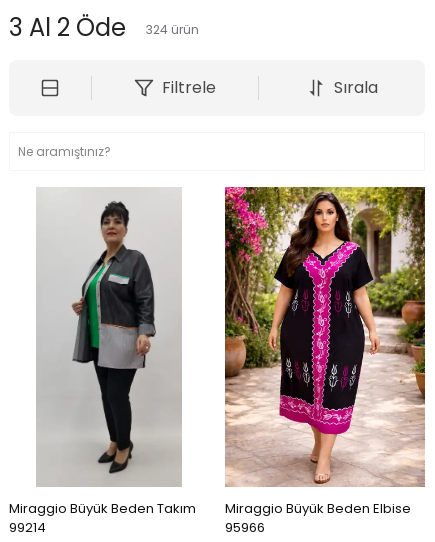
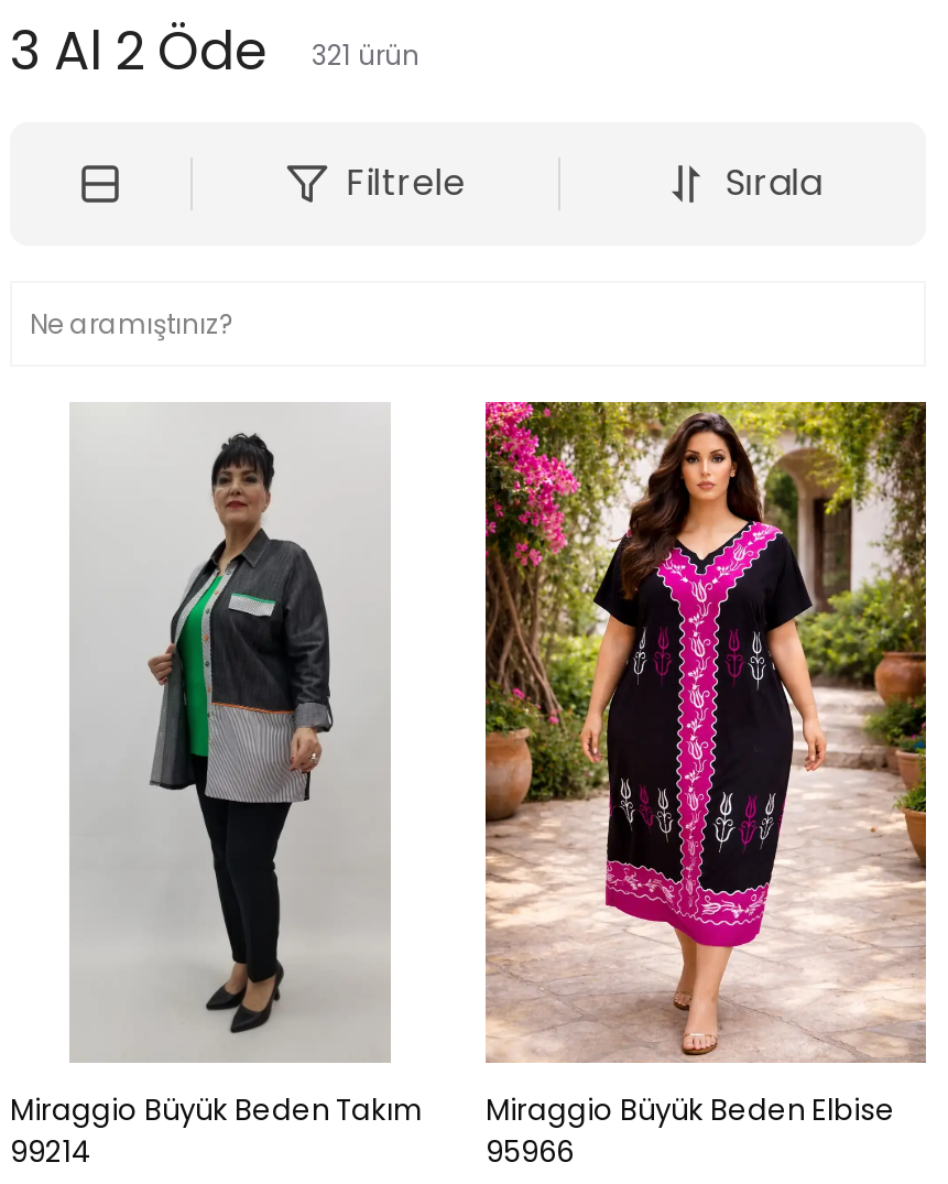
[9,11,199,44] 3 Al 2 Öde 324 ürün -> [10,15,419,87] 3 Al 2 Öde 321 ürün

